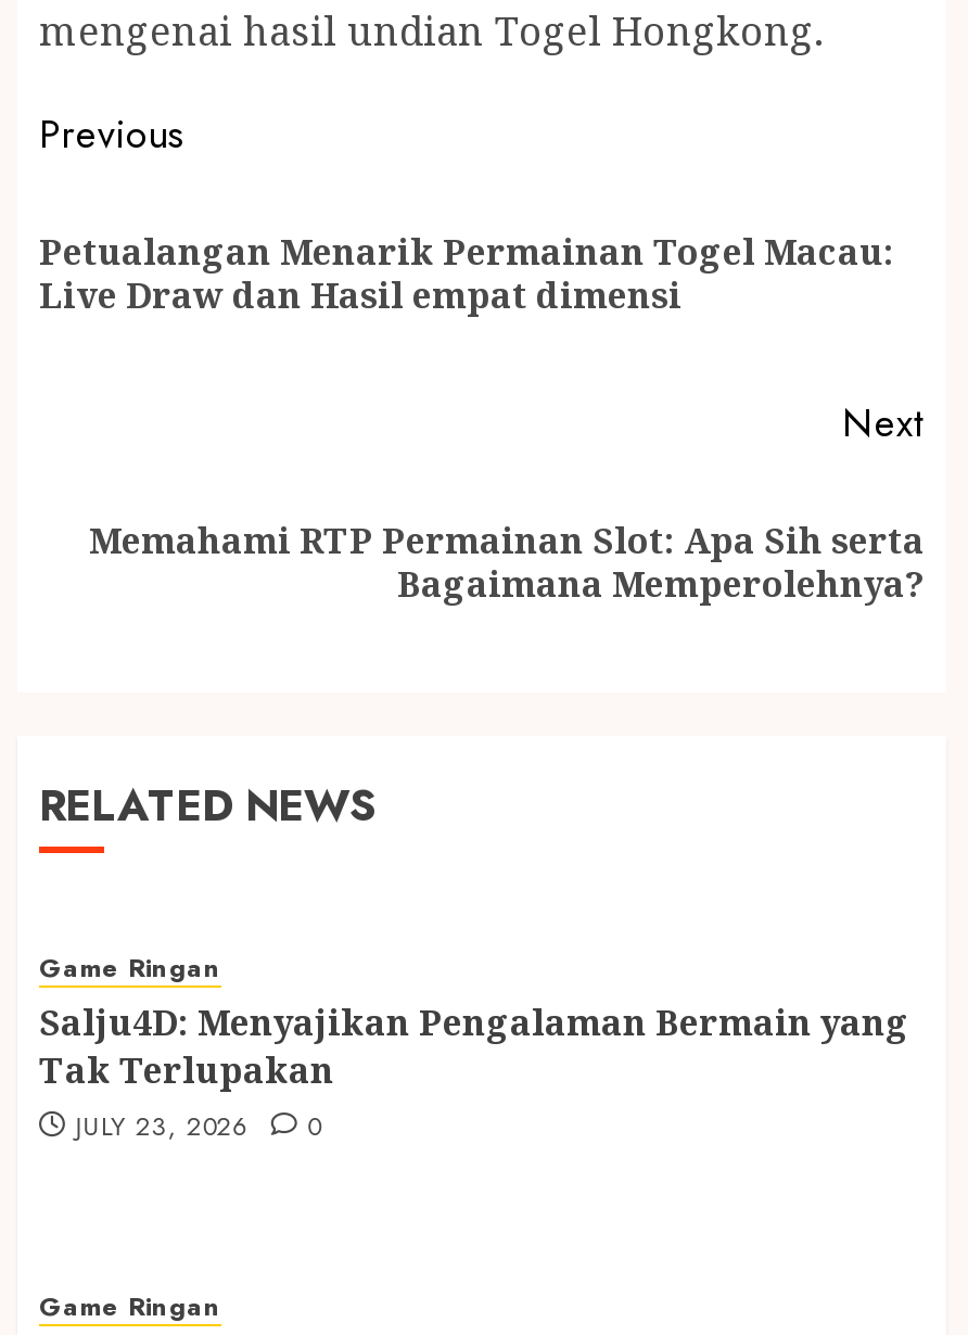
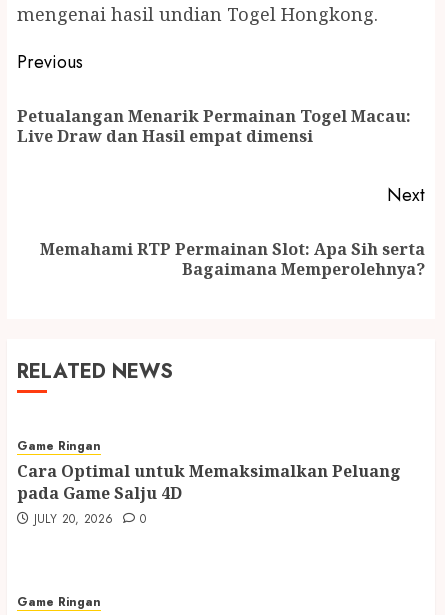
[39,999,909,1146] Salju4D: Menyajikan Pengalaman Bermain yang | Tak Terlupakan | JULY 23, 2026 -> [17,460,401,528] Cara Optimal untuk Memaksimalkan Peluang | pada Game Salju 4D | JULY 20, 2026

